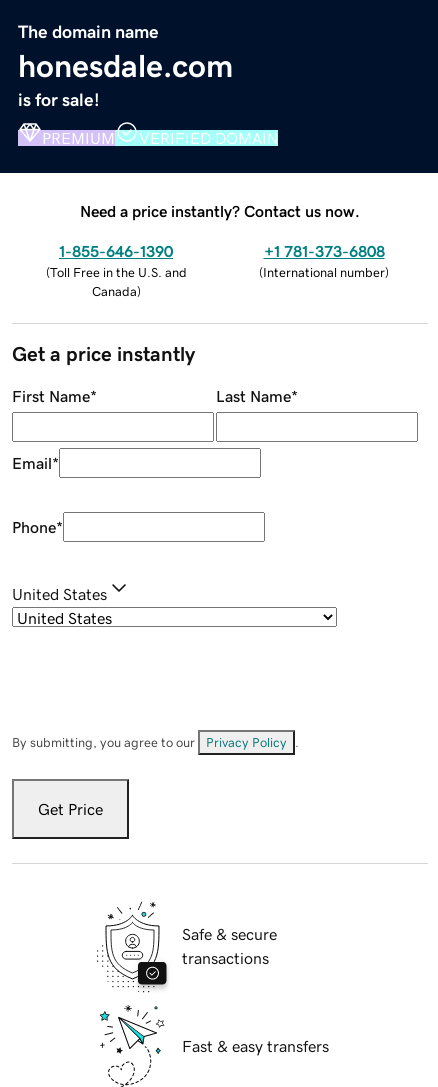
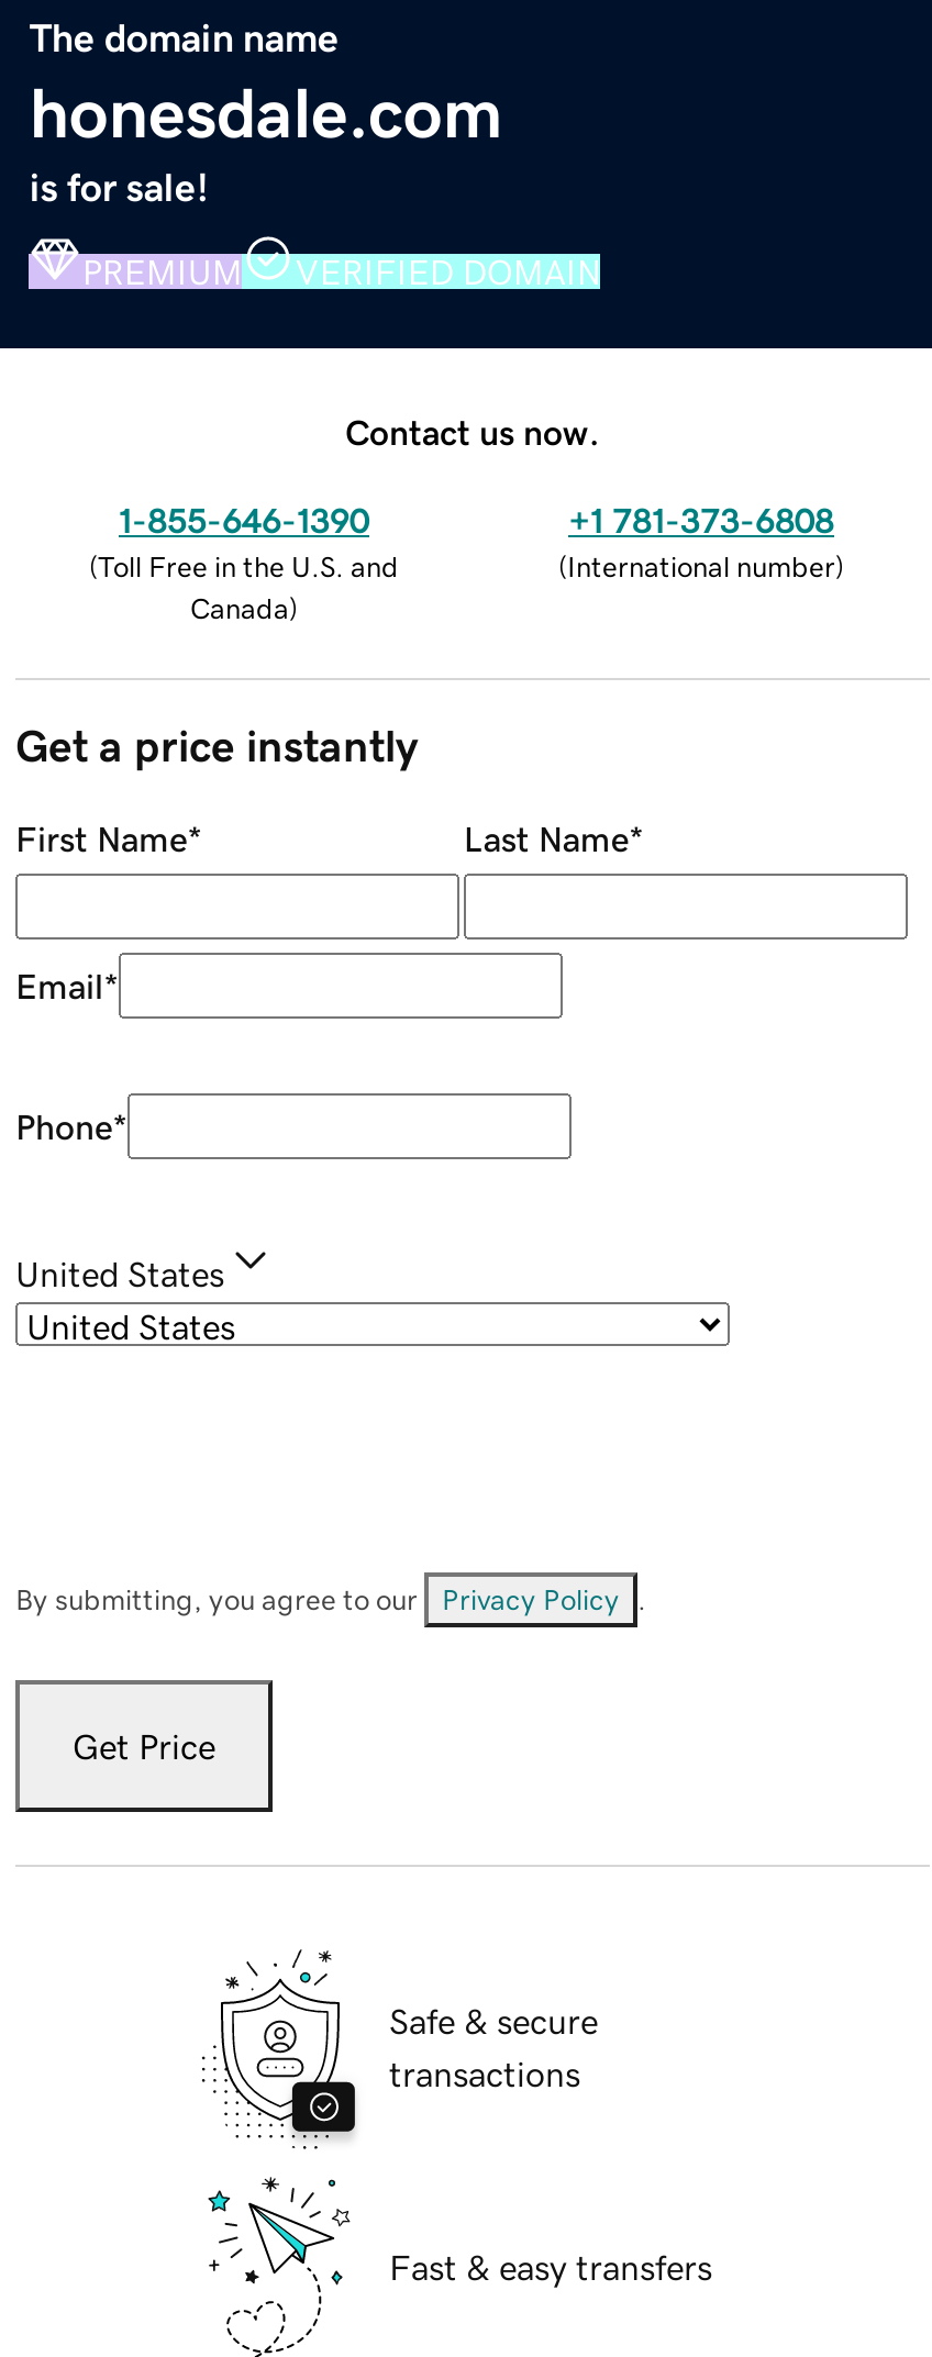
[80,203,360,219] Need a price instantly? Contact us now. -> [345,413,600,449] Contact us now.

